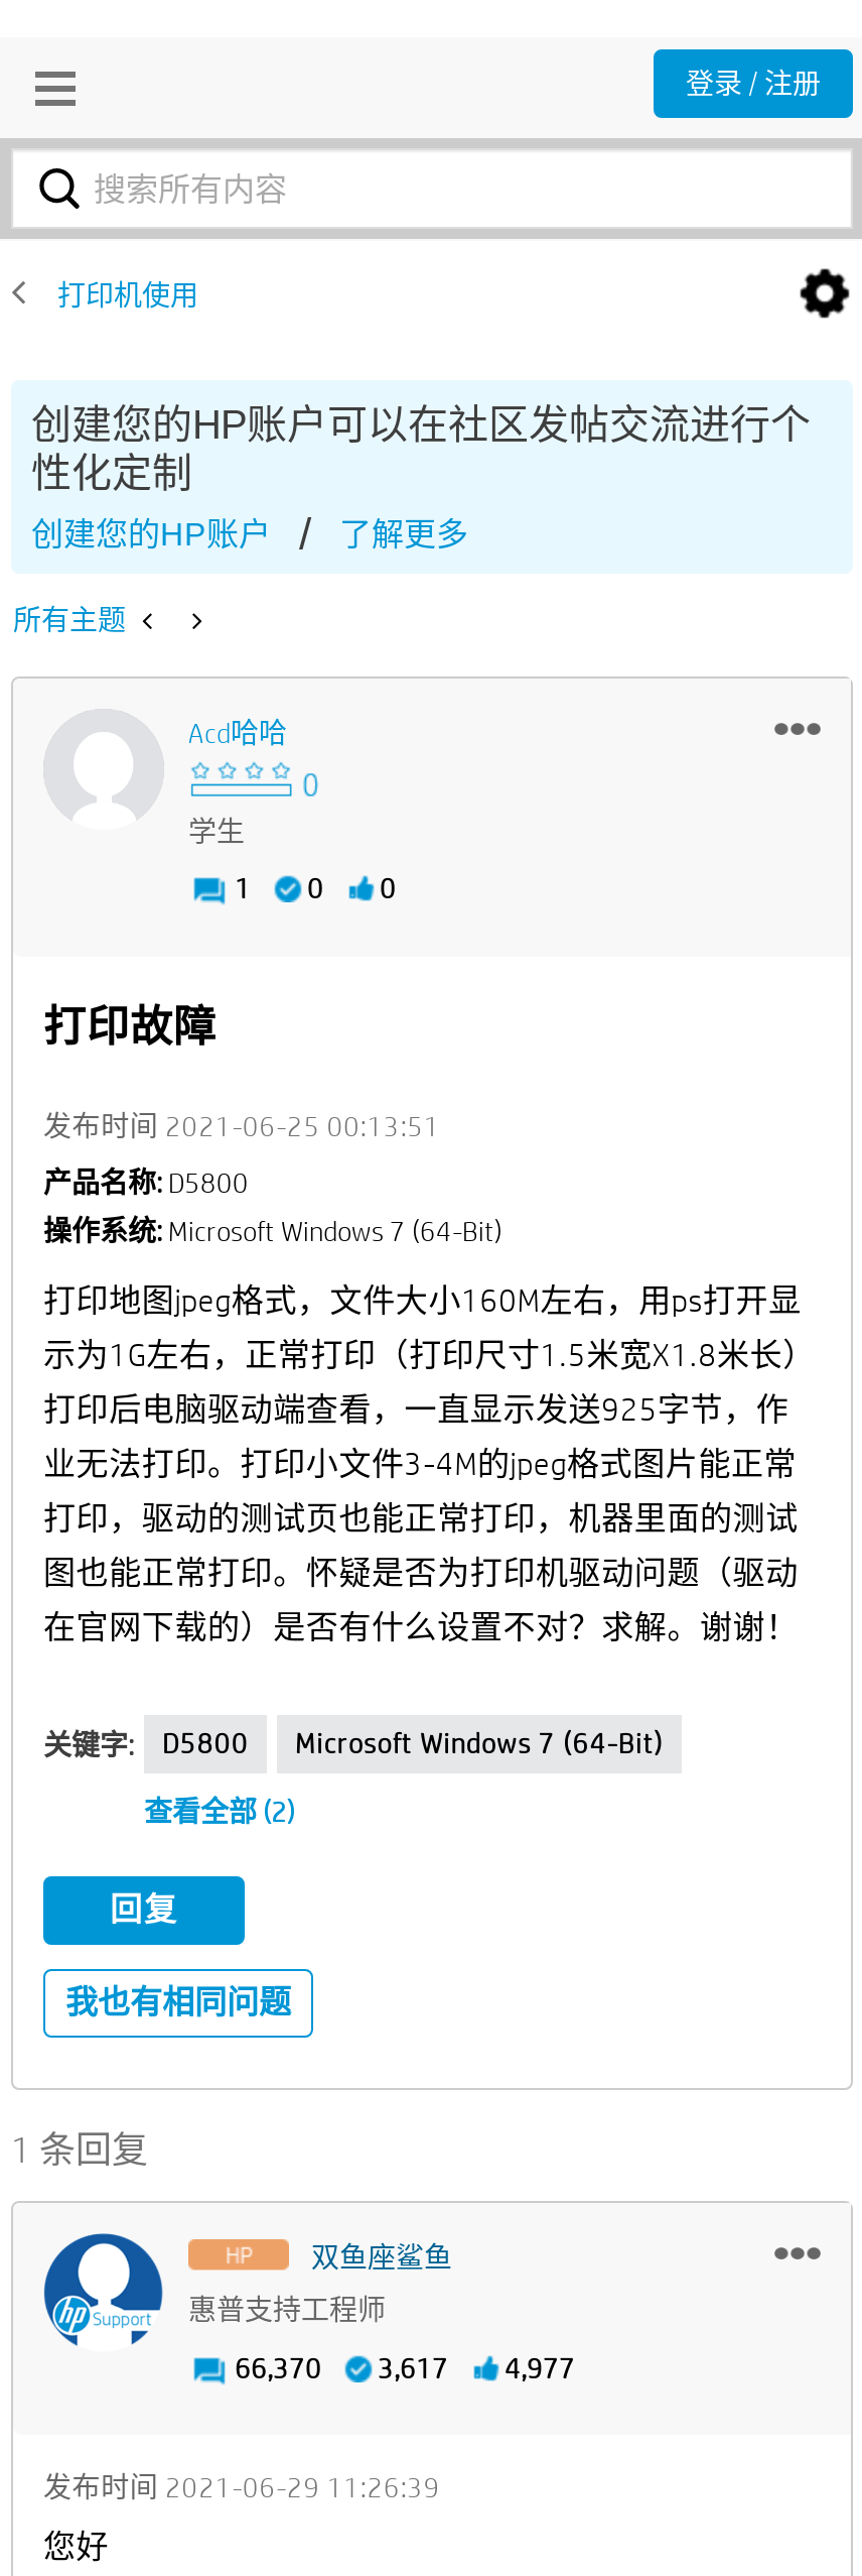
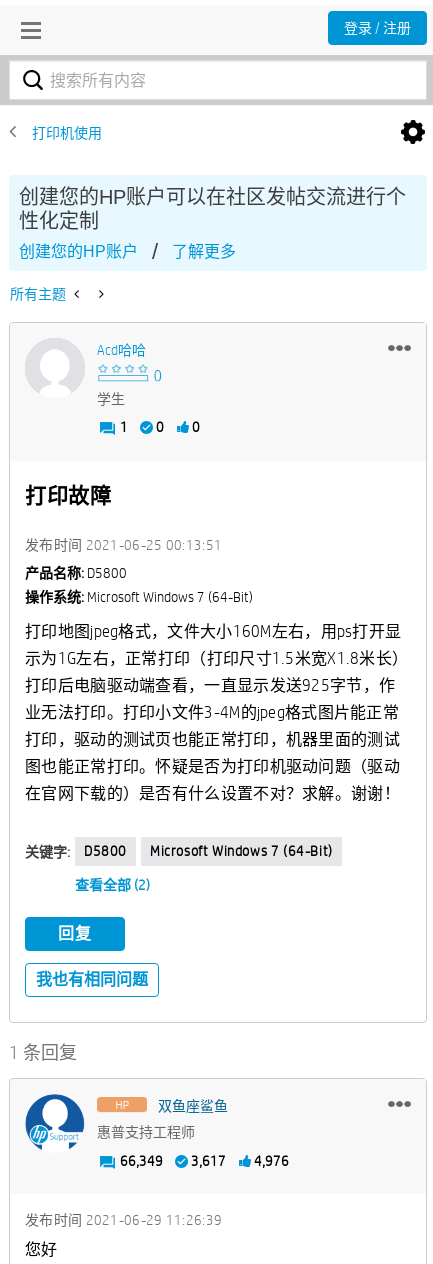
[235,2350,327,2386] 66,370 -> [120,1152,166,1170] 66,349
[505,2350,575,2386] 4,977 -> [254,1152,289,1170] 4,976

